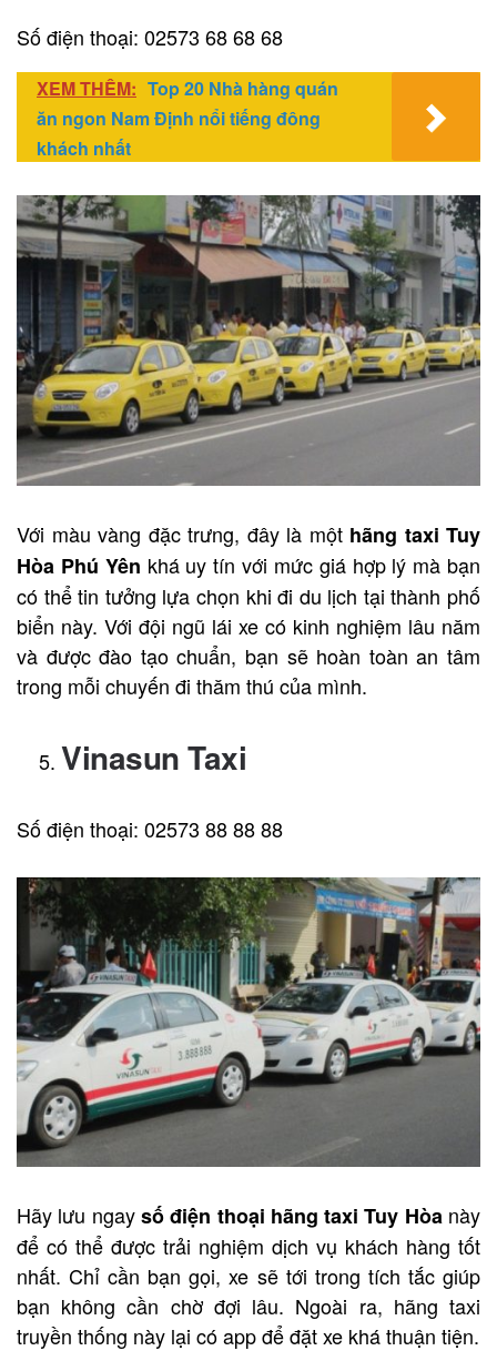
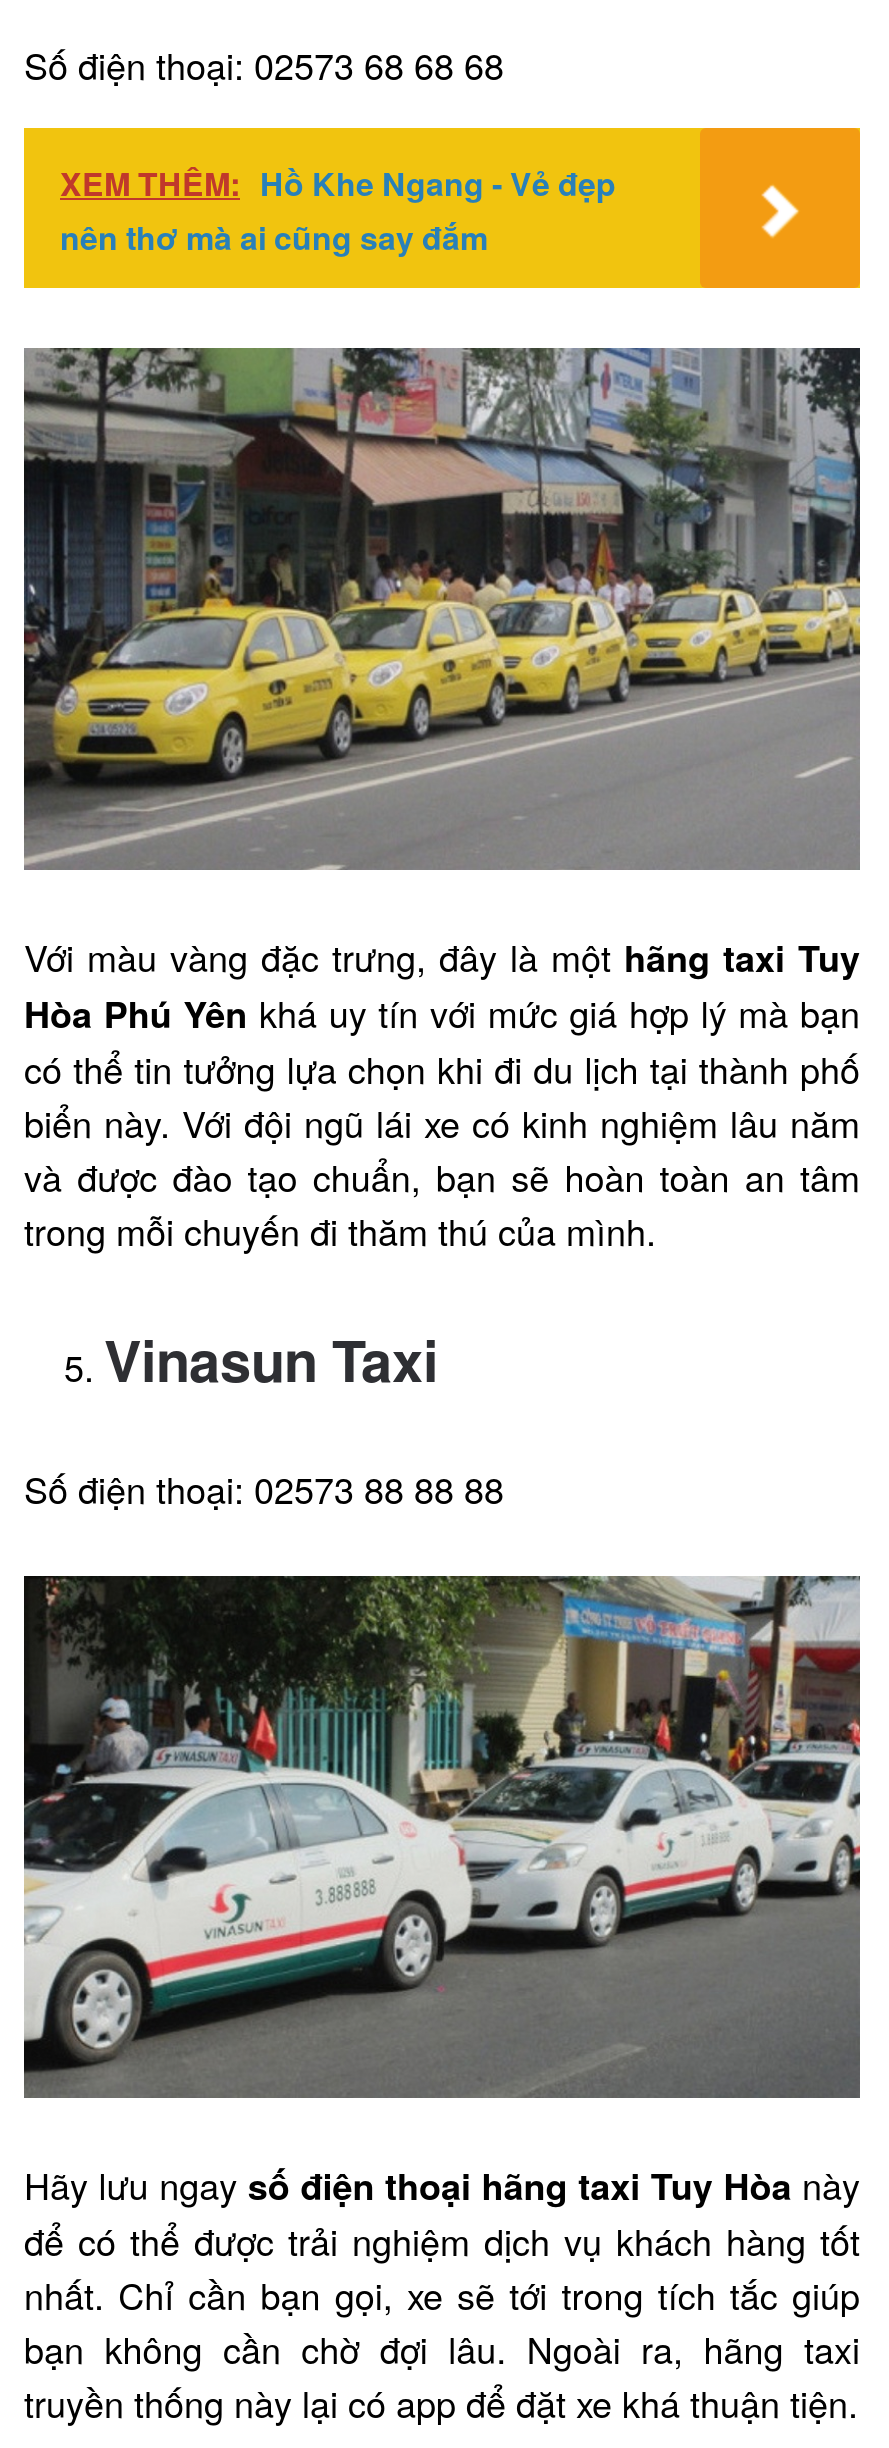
[37,76,338,161] XEM THÊM: Top 20 Nhà hàng quán | ăn ngon Nam Định nổi tiếng đông | khách nhất -> [60,160,616,260] XEM THÊM: Hồ Khe Ngang - Vẻ đẹp | nên thơ mà ai cũng say đắm

